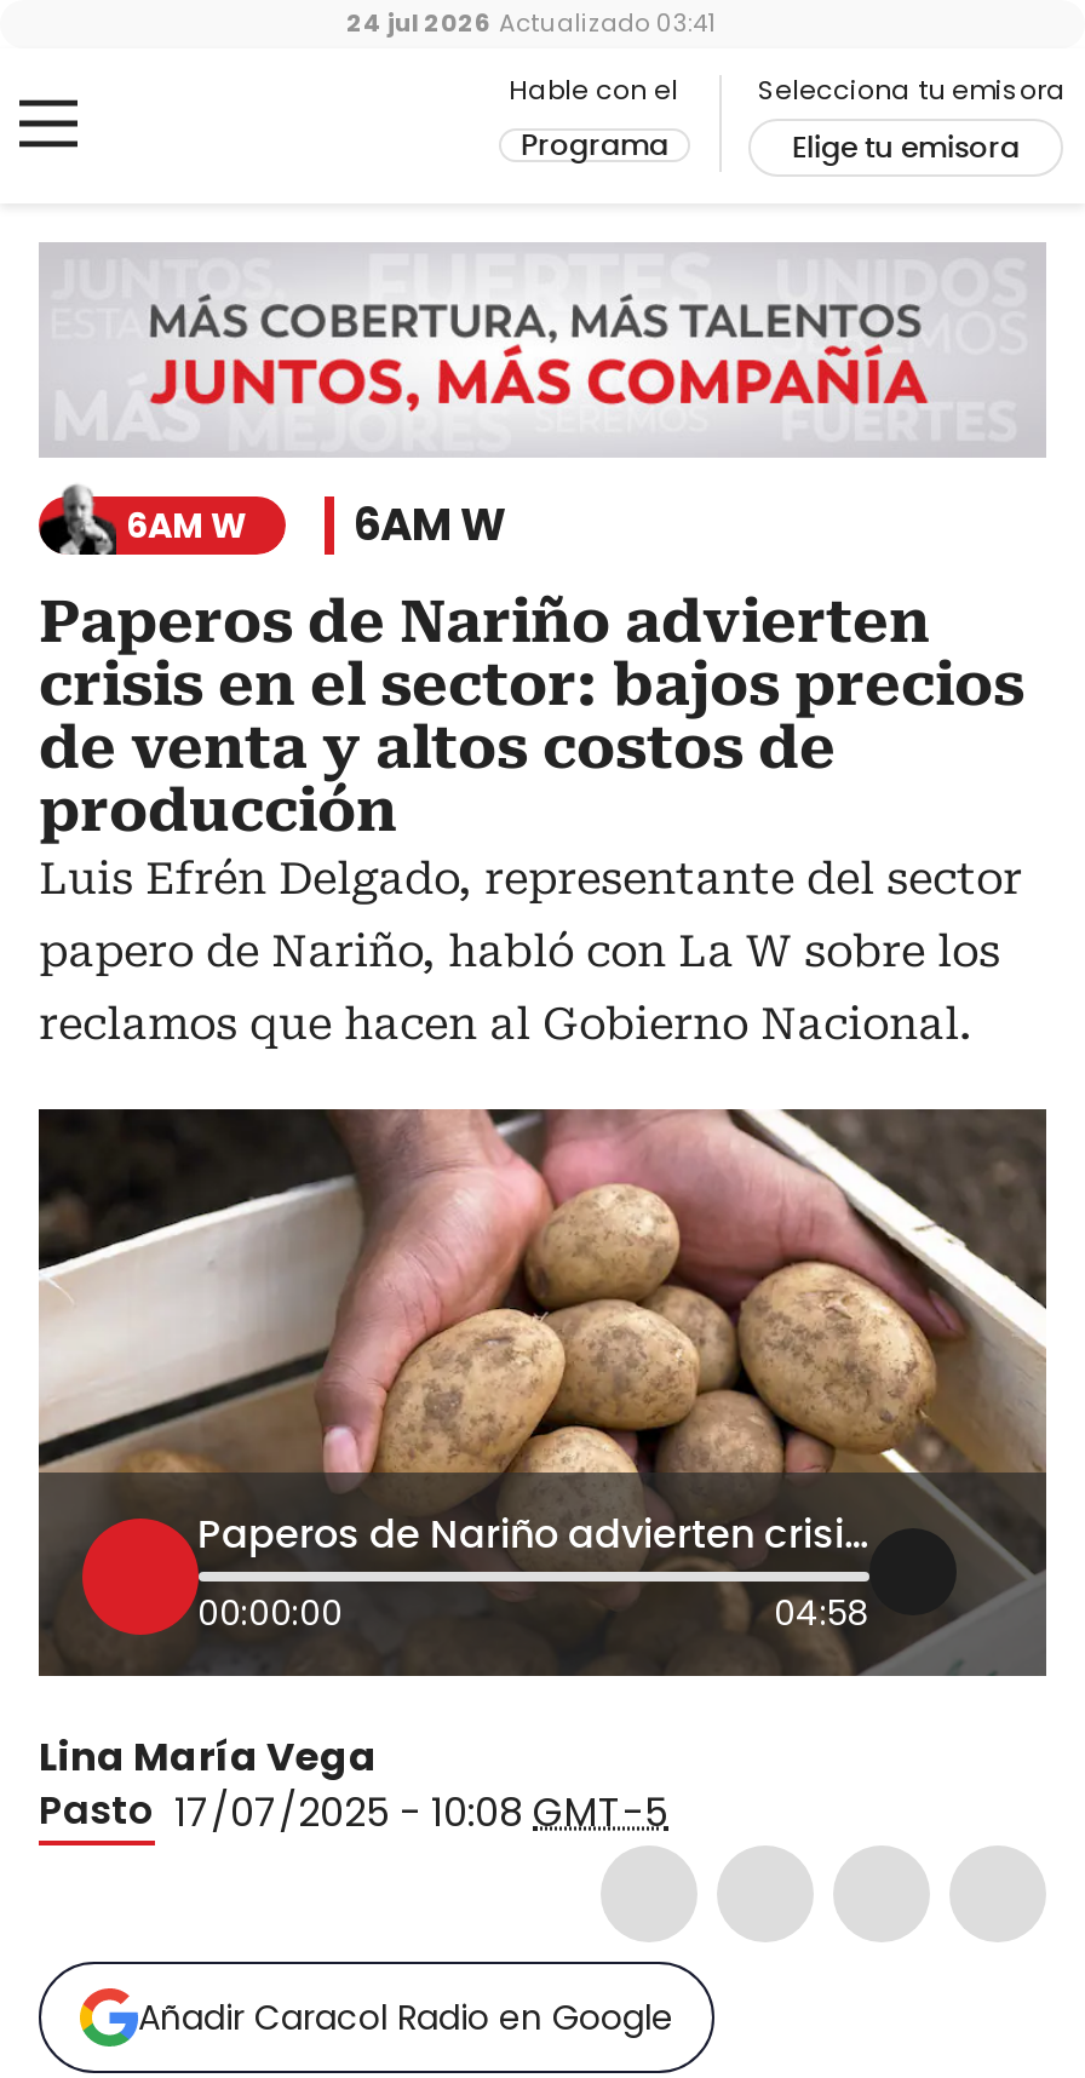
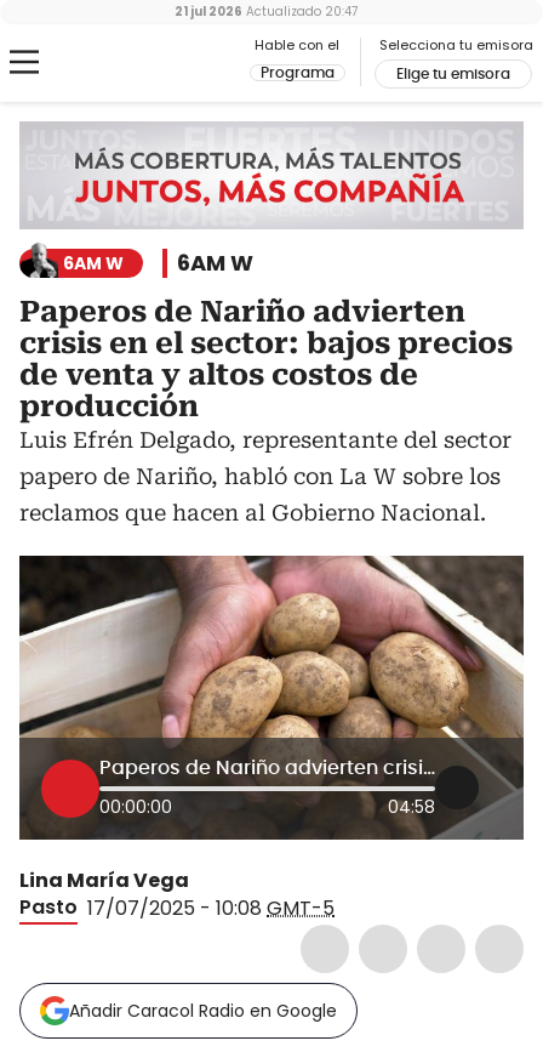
[346,5,714,41] 24 jul 2026 Actualizado 03:41 -> [174,2,357,21] 21 jul 2026 Actualizado 20:47

